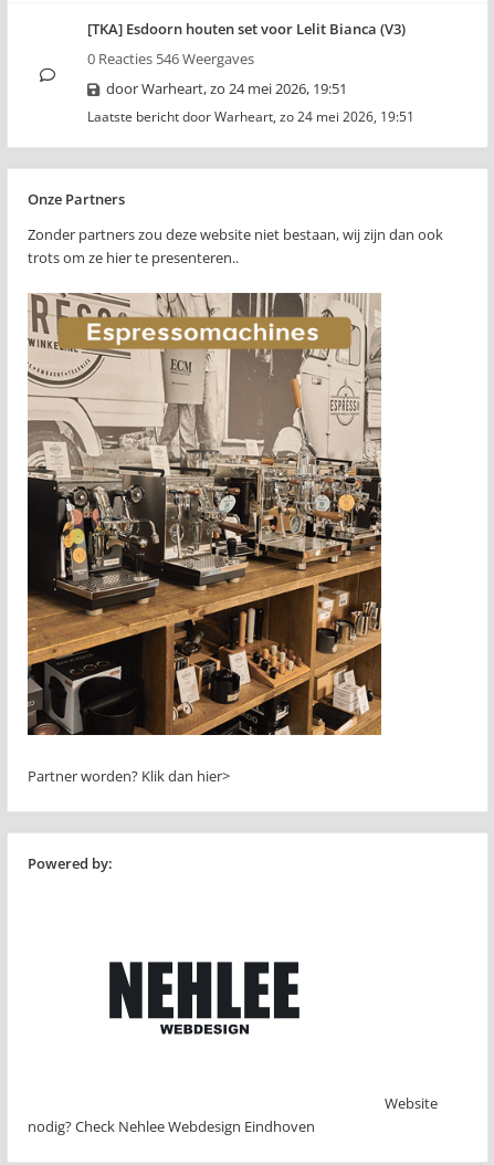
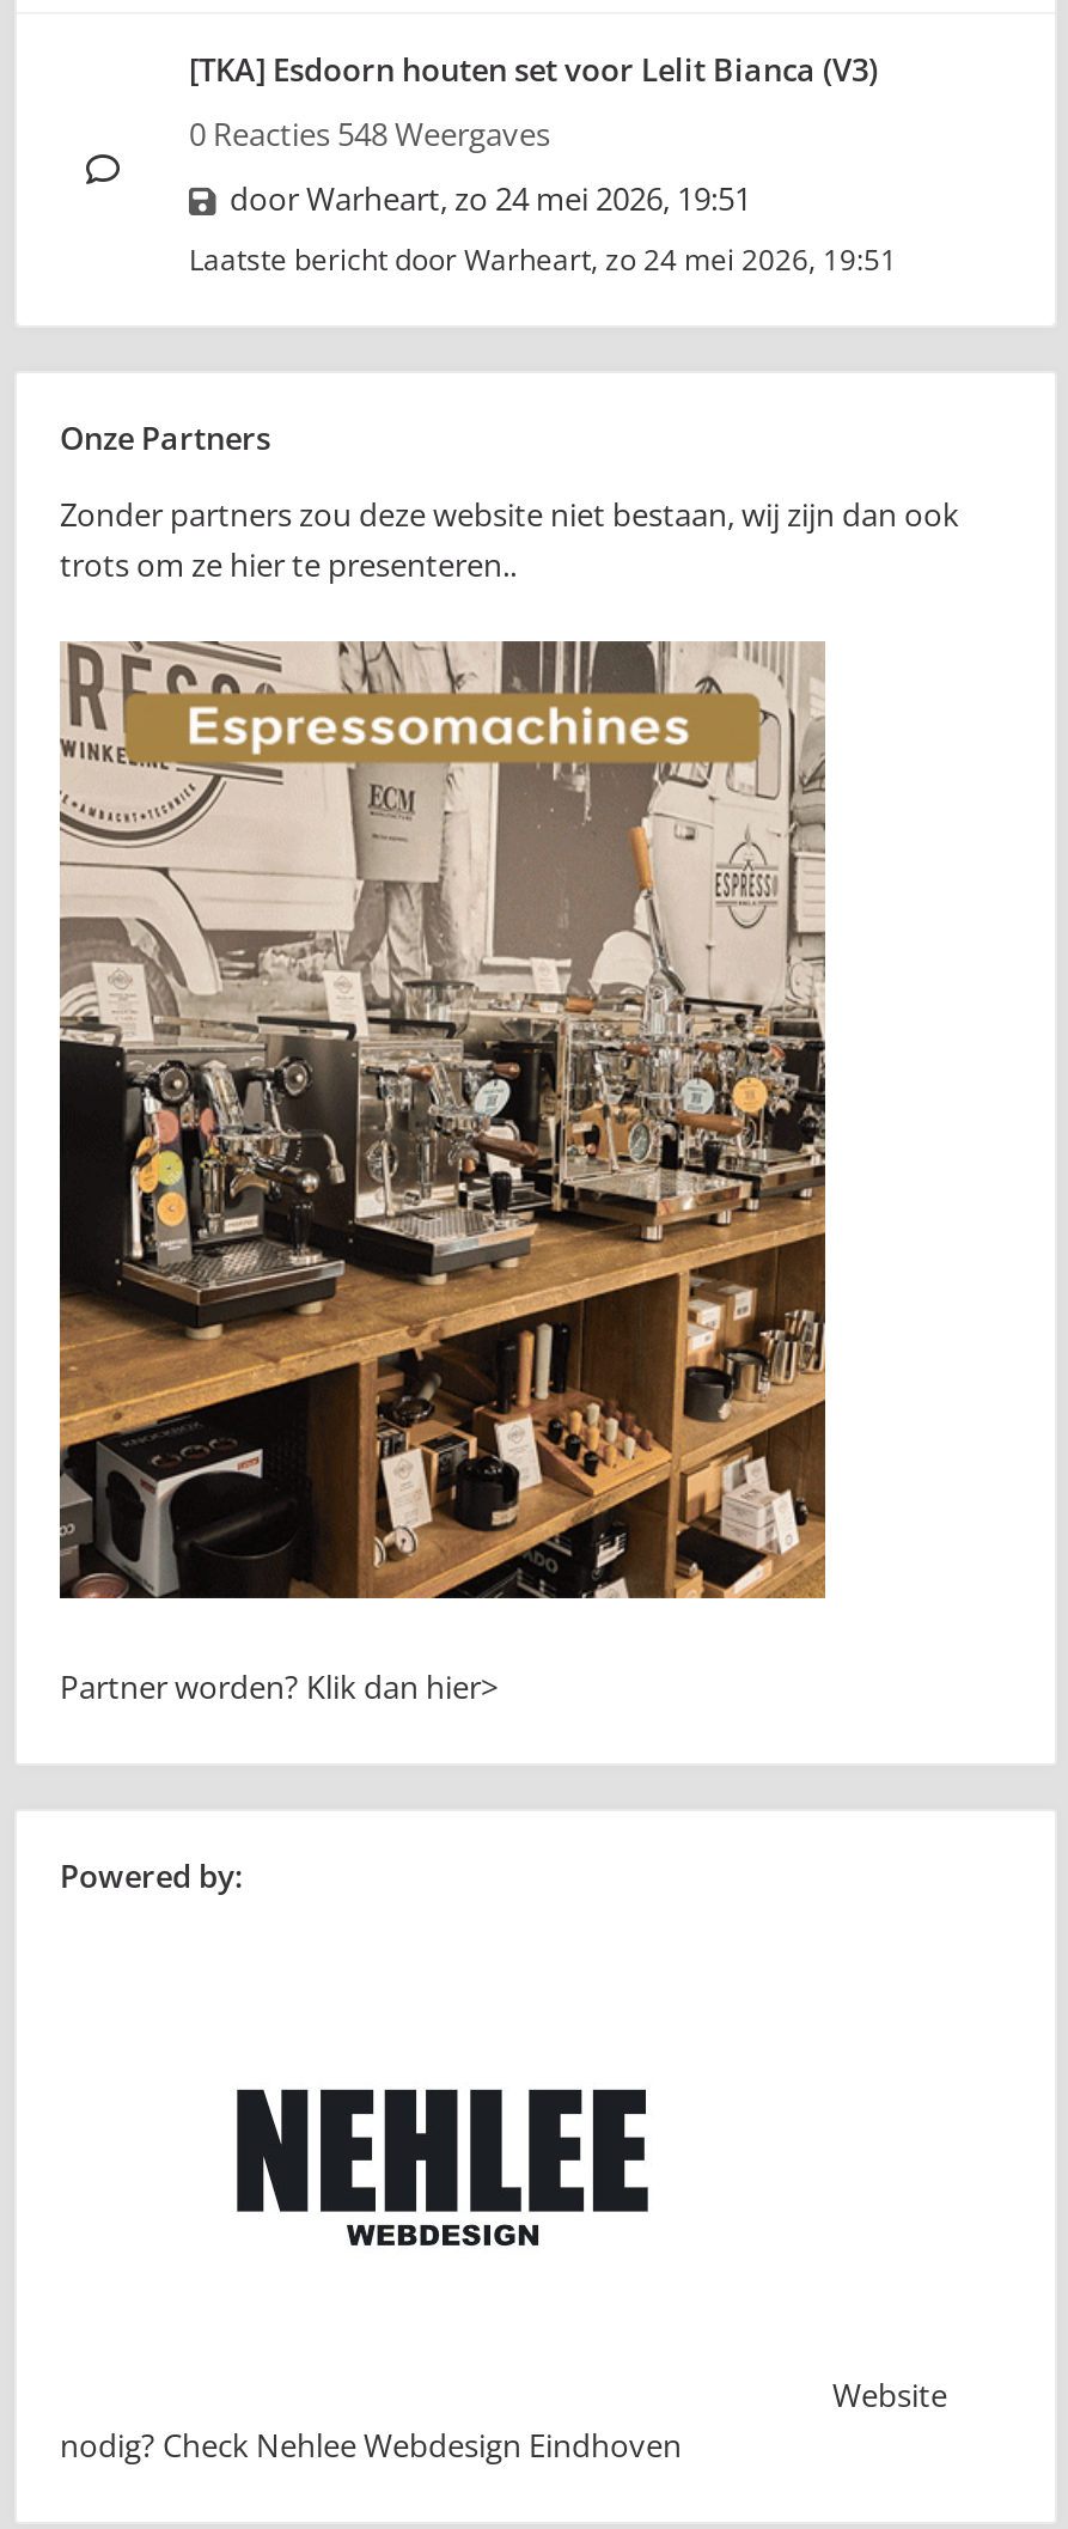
[87,49,254,69] 0 Reacties 546 Weergaves -> [189,112,550,156] 0 Reacties 548 Weergaves

